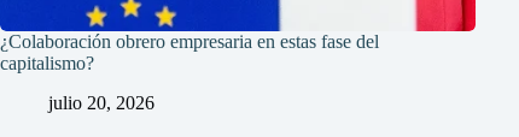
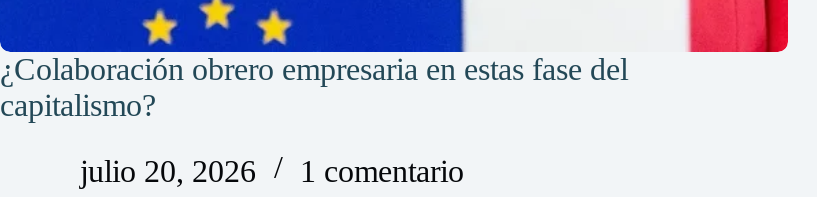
none -> [300,154,464,188] 1 comentario

